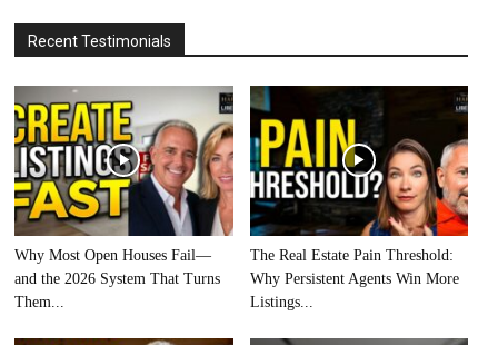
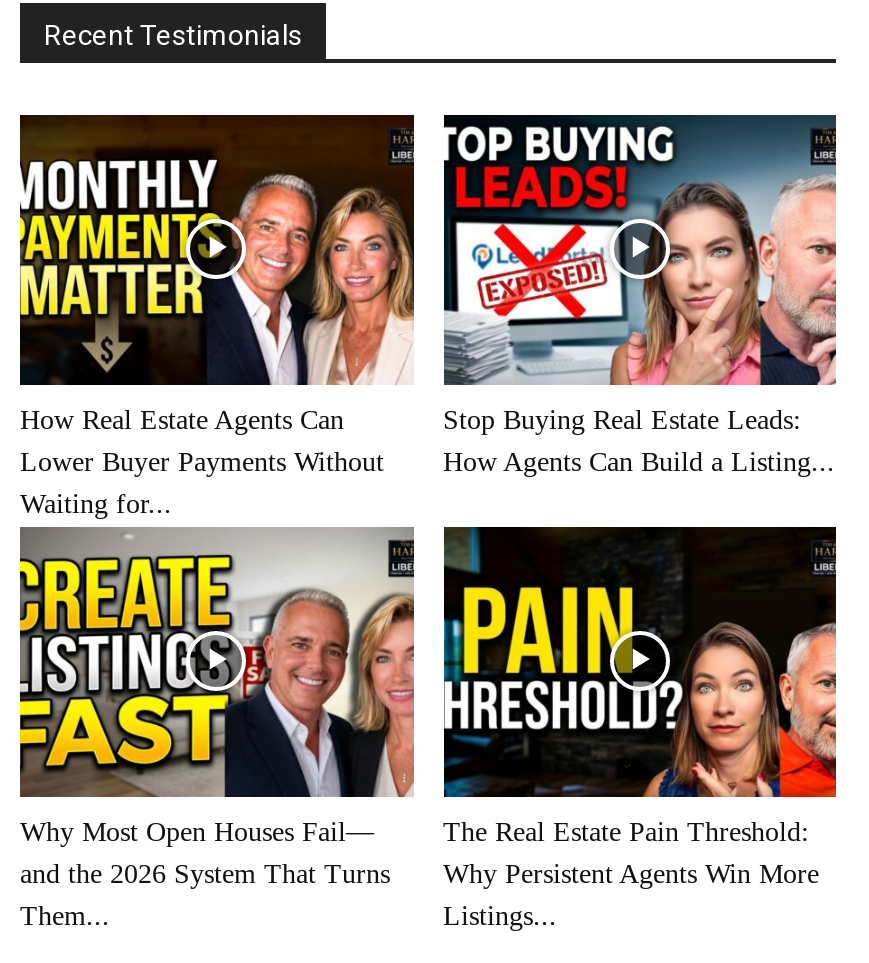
none -> [18,114,416,518] [image] | How Real Estate Agents Can | Lower Buyer Payments Without | Waiting for...
none -> [442,112,838,476] [image] | Stop Buying Real Estate Leads: | How Agents Can Build a Listing...

